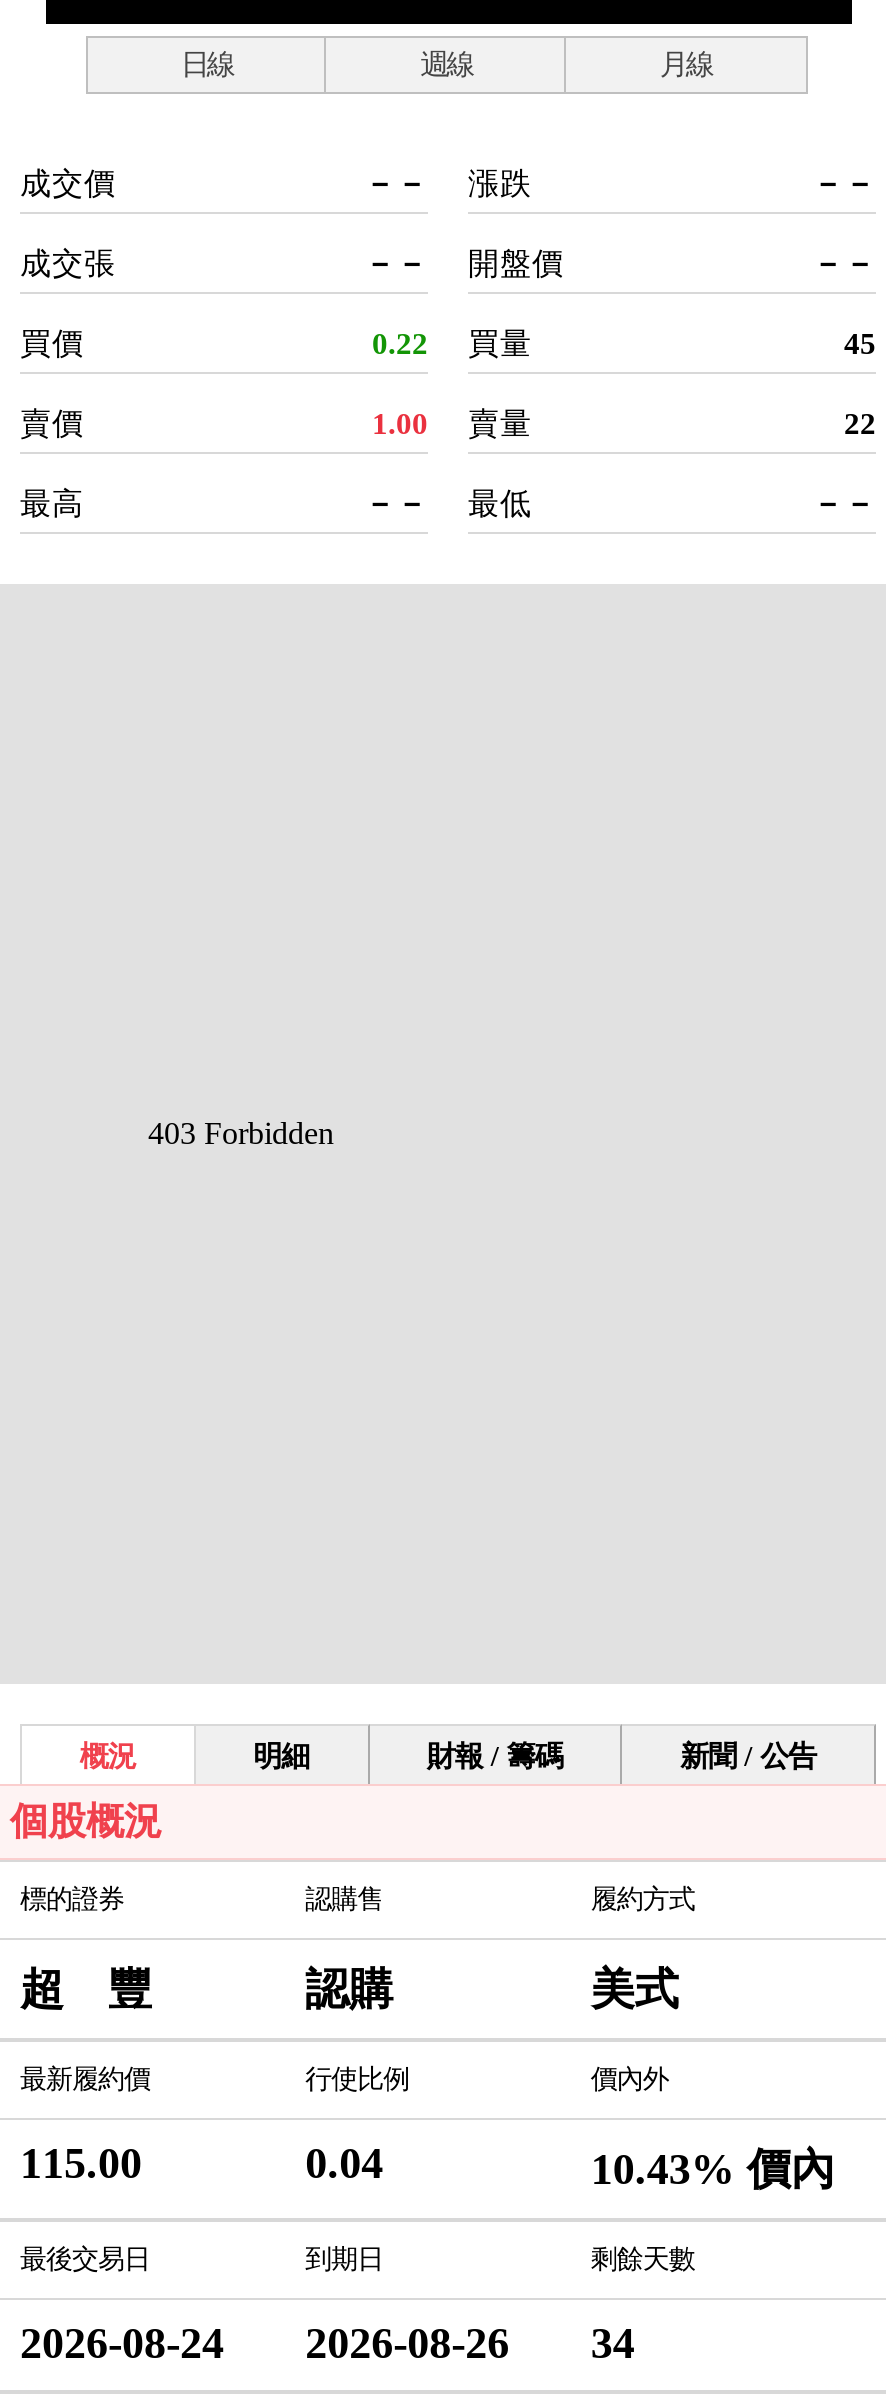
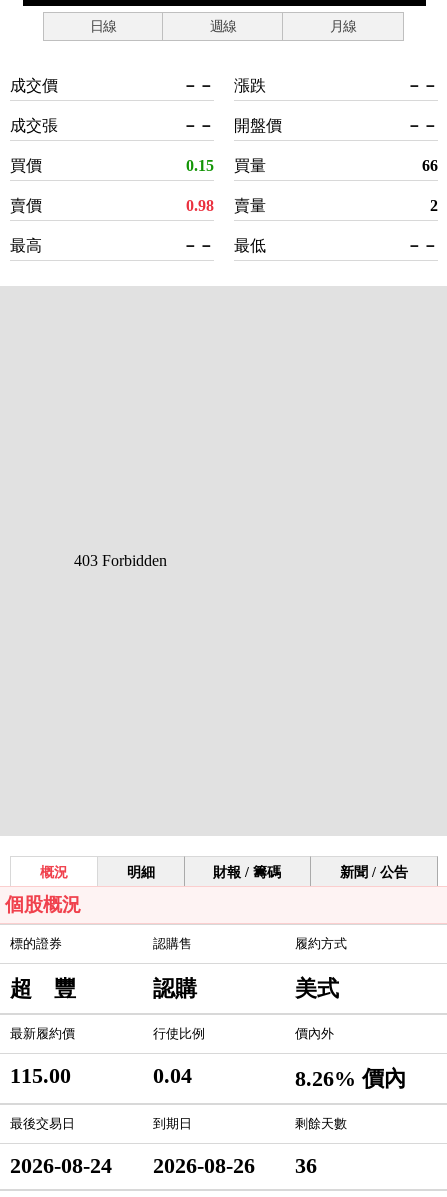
[372,326,532,360] 0.22 買量 -> [186,157,266,174] 0.15 買量
[844,326,876,360] 45 -> [422,157,438,174] 66
[372,406,428,440] 1.00 -> [186,197,214,214] 0.98
[844,406,876,440] 22 -> [430,197,438,214] 2
[591,2146,835,2194] 10.43% 價內 -> [295,1067,406,1091] 8.26% 價內
[20,2320,635,2368] 2026-08-24 2026-08-26 34 -> [10,1154,317,1178] 2026-08-24 2026-08-26 36

